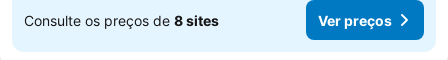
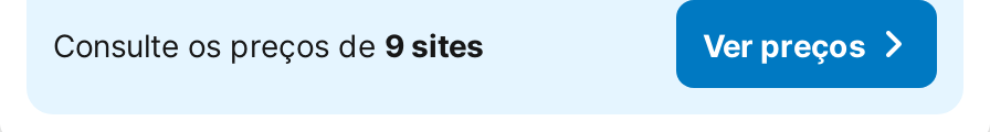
[24,11,219,28] Consulte os preços de 8 sites -> [53,25,484,63] Consulte os preços de 9 sites

